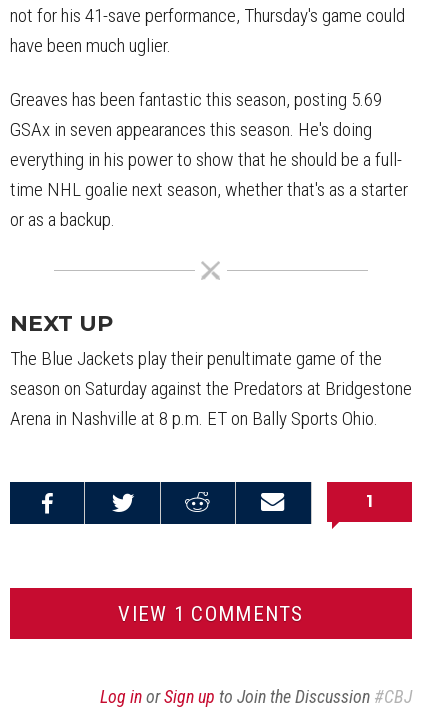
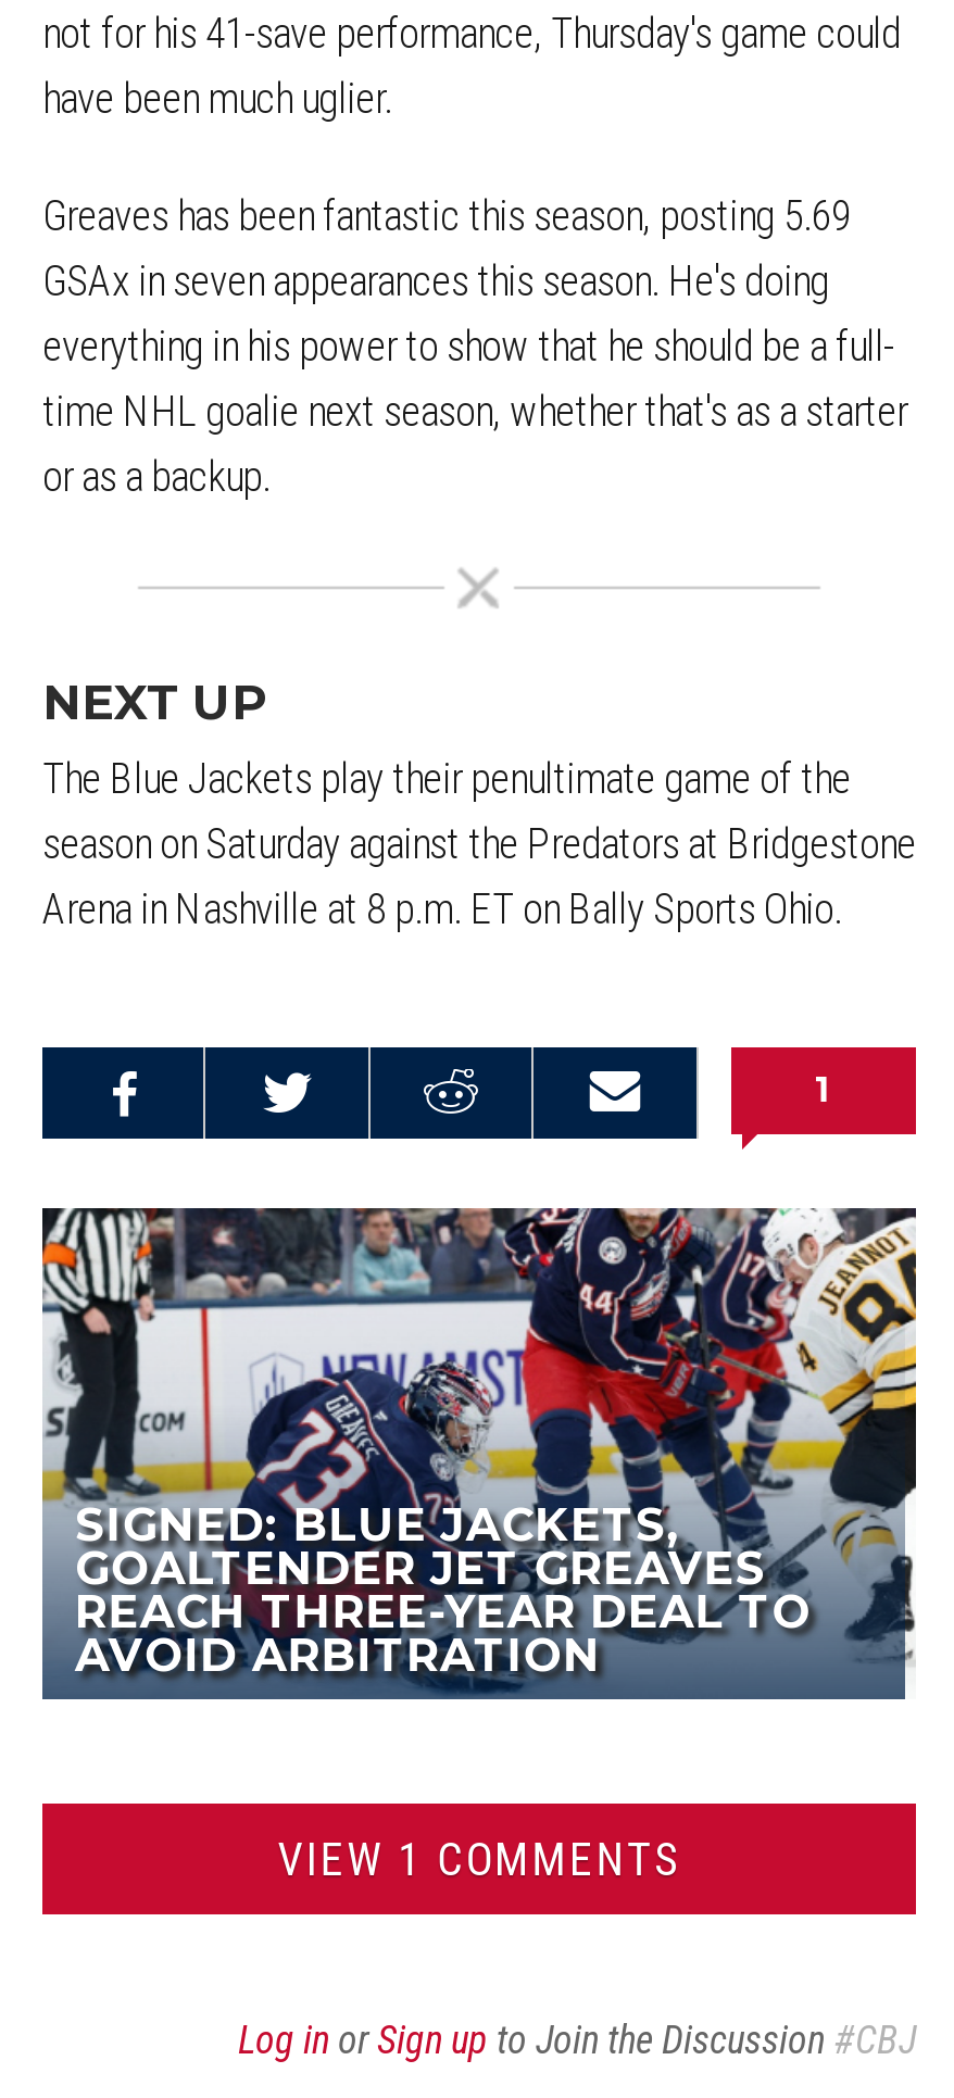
none -> [40,1206,918,1701] [image] | SIGNED: BLUE JACKETS, | GOALTENDER JET GREAVES | REACH THREE-YEAR DEAL TO | AVOID ARBITRATION

